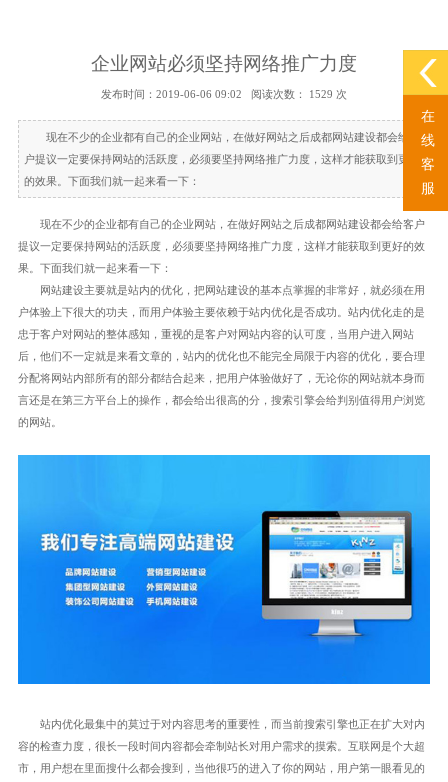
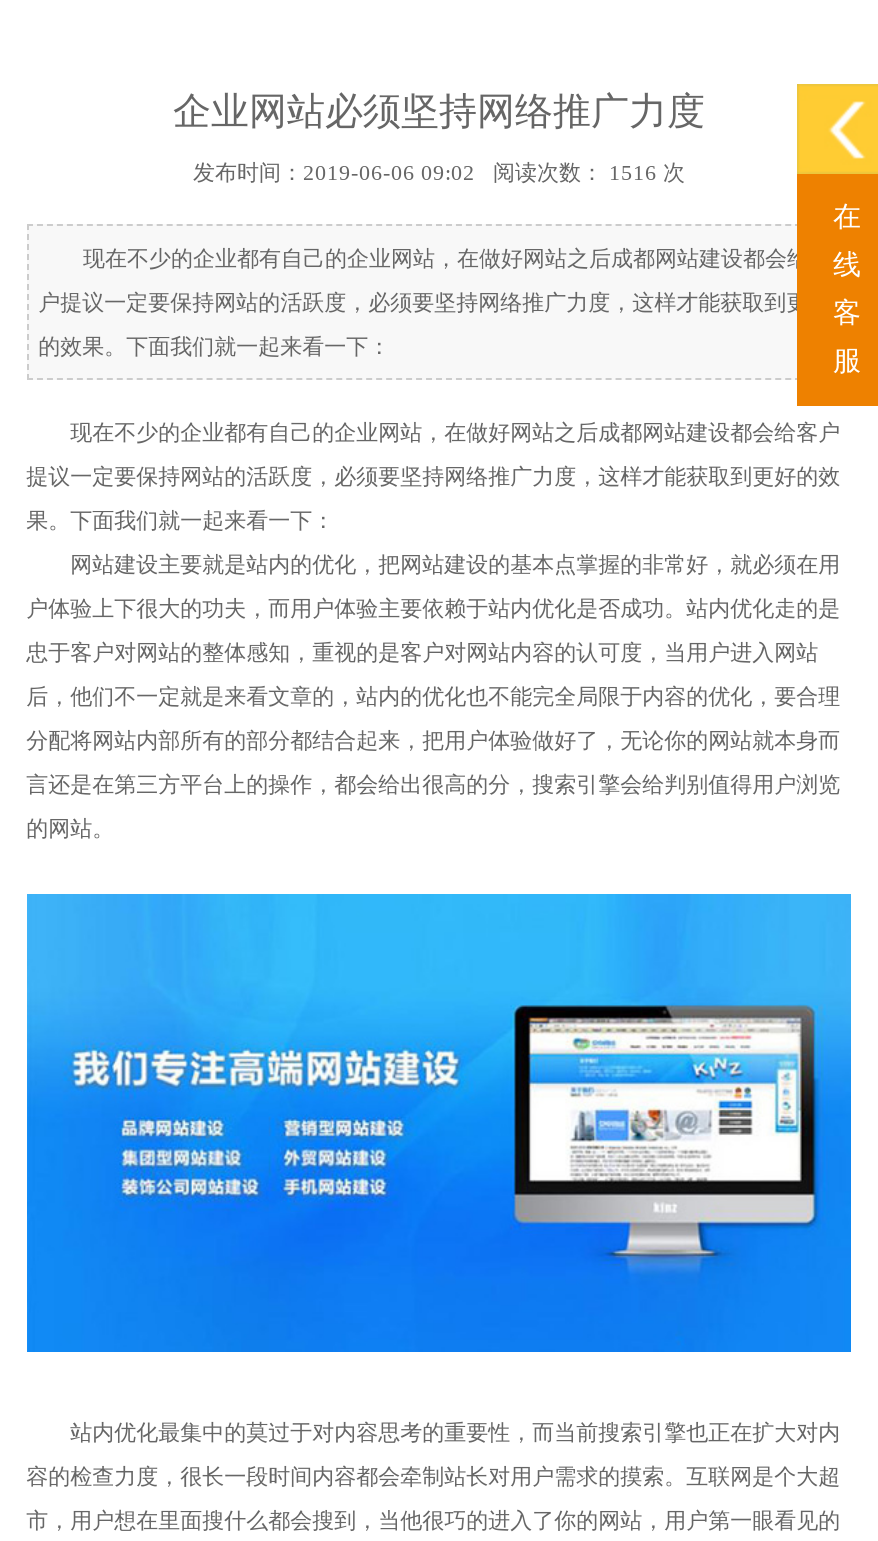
[101,88,347,100] 发布时间：2019-06-06 09:02 阅读次数： 1529 次 -> [193,160,685,184] 发布时间：2019-06-06 09:02 阅读次数： 1516 次

